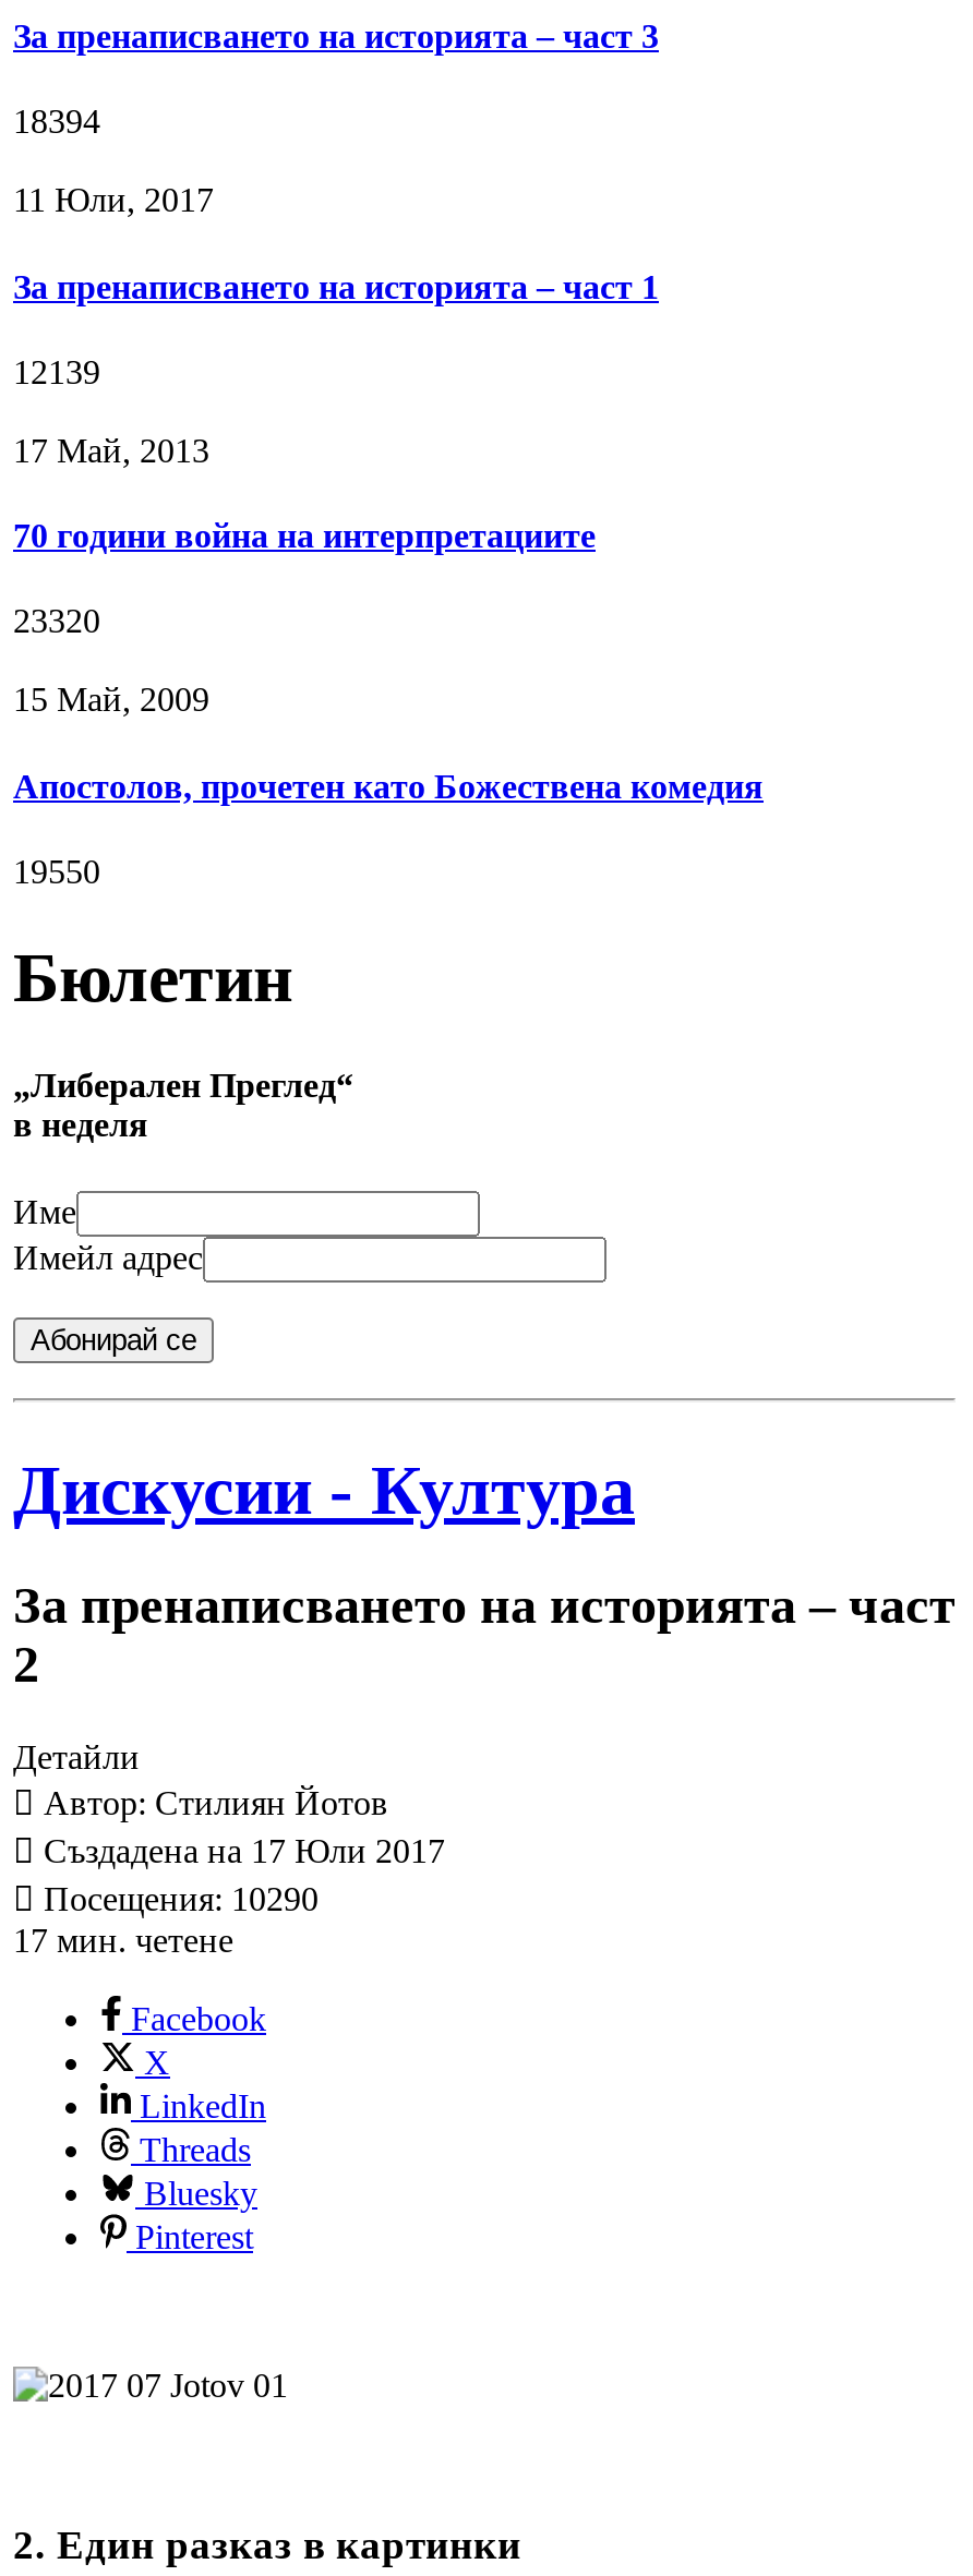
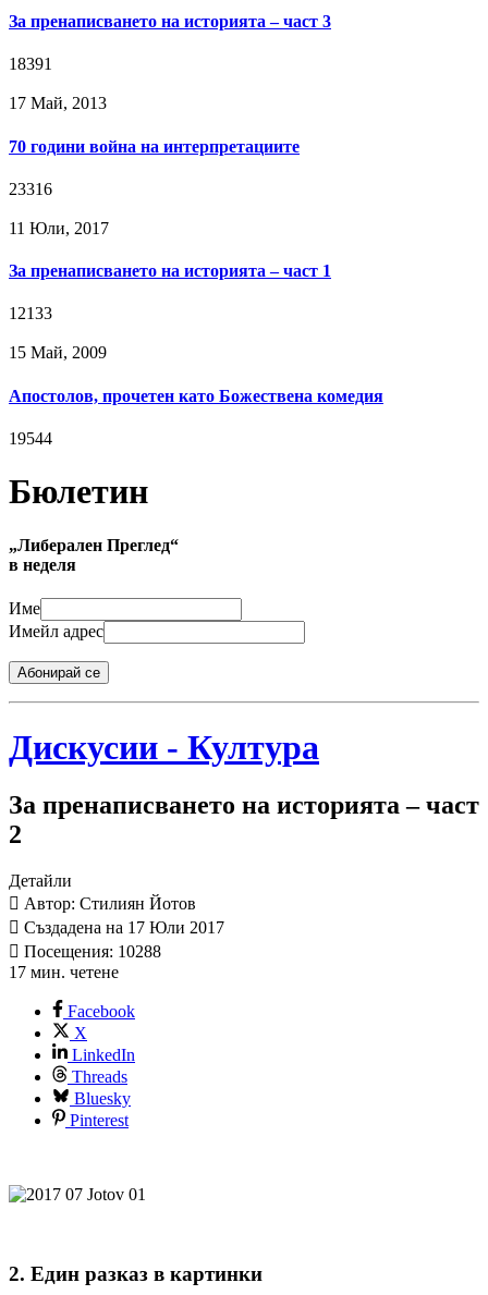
[13,103,100,390] 18394 | 12139 -> [9,55,52,73] 18391
moved [13,182,659,305] -> [9,219,331,280]: 11 Юли, 2017 | За пренаписването на историята – част 1
moved [13,432,596,554] -> [9,94,300,155]: 17 Май, 2013 | 70 години война на интерпретациите
[13,603,100,640] 23320 -> [9,180,52,323] 23316 | 12133
[13,853,100,890] 19550 -> [9,429,52,448] 19544
[35,1880,319,1917] Посещения: 10290 -> [20,942,161,961] Посещения: 10288

